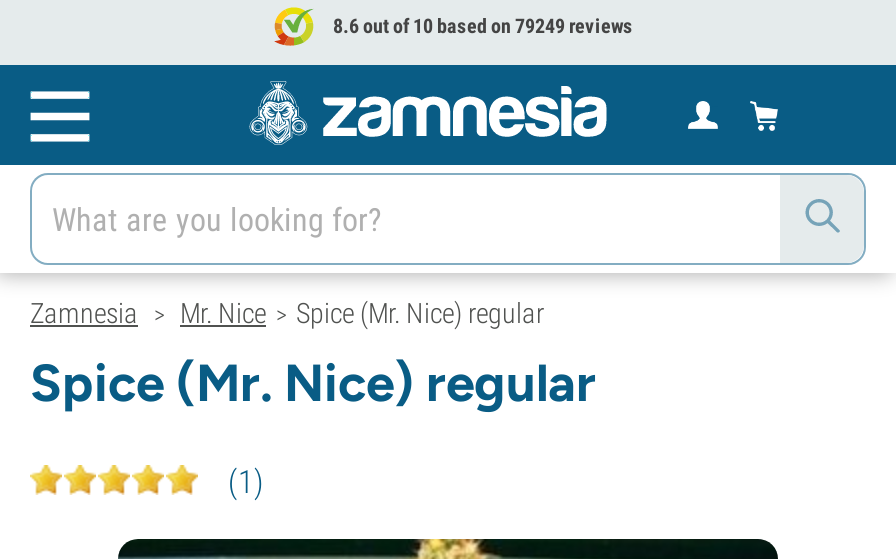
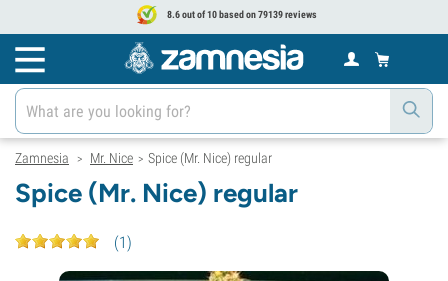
[329,15,633,37] 8.6 out of 10 based on 79249 reviews -> [164,9,316,20] 8.6 out of 10 based on 79139 reviews

